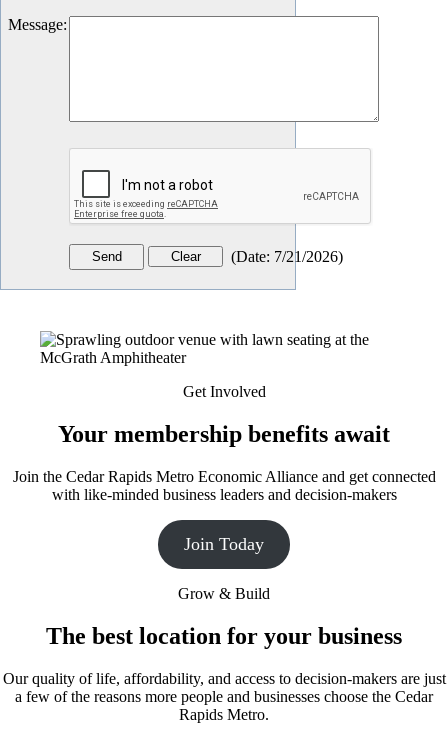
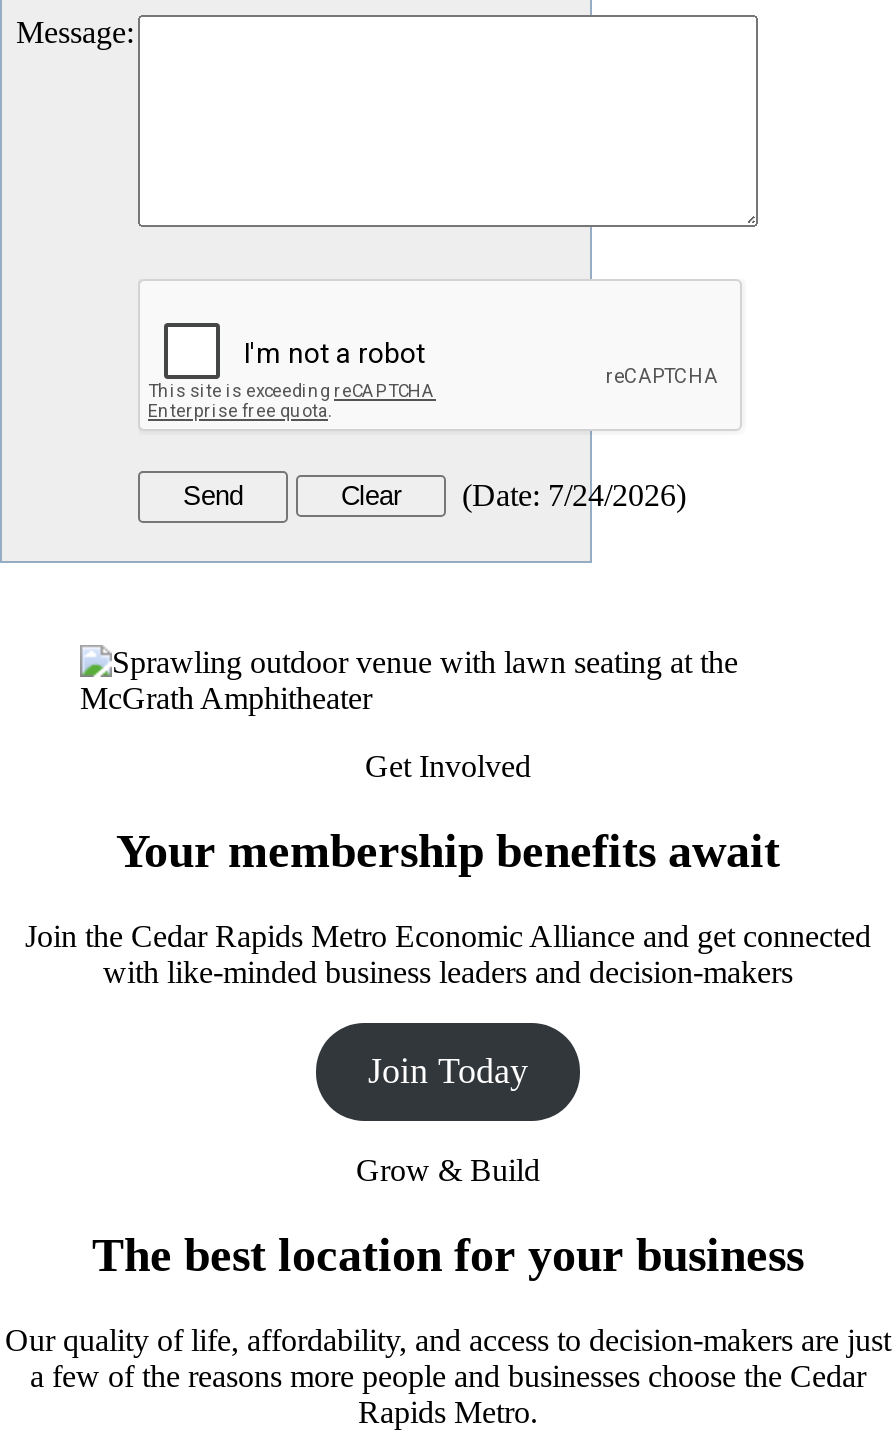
[223,247,343,264] (Date: 7/21/2026) -> [446,478,686,512] (Date: 7/24/2026)

